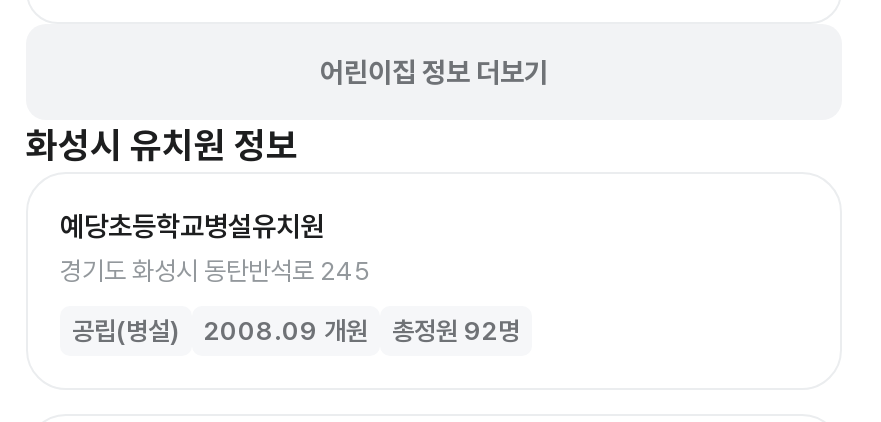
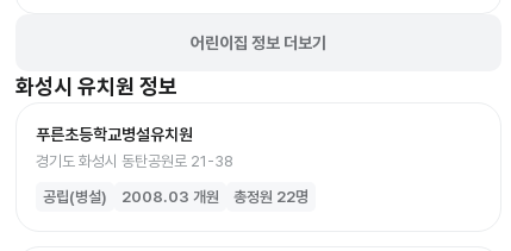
[60,210,370,286] 예당초등학교병설유치원 | 경기도 화성시 동탄반석로 245 -> [36,125,233,170] 푸른초등학교병설유치원 | 경기도 화성시 동탄공원로 21-38
[204,316,520,346] 2008.09 개원 | 총정원 92명 -> [121,188,309,206] 2008.03 개원 | 총정원 22명

